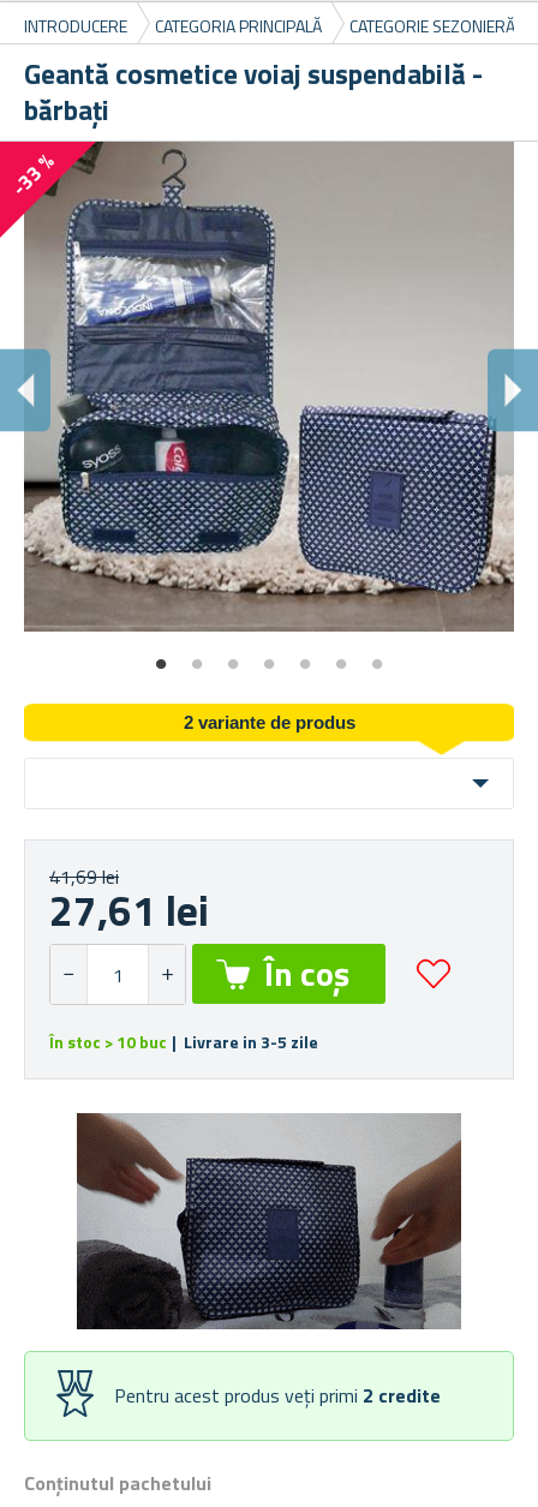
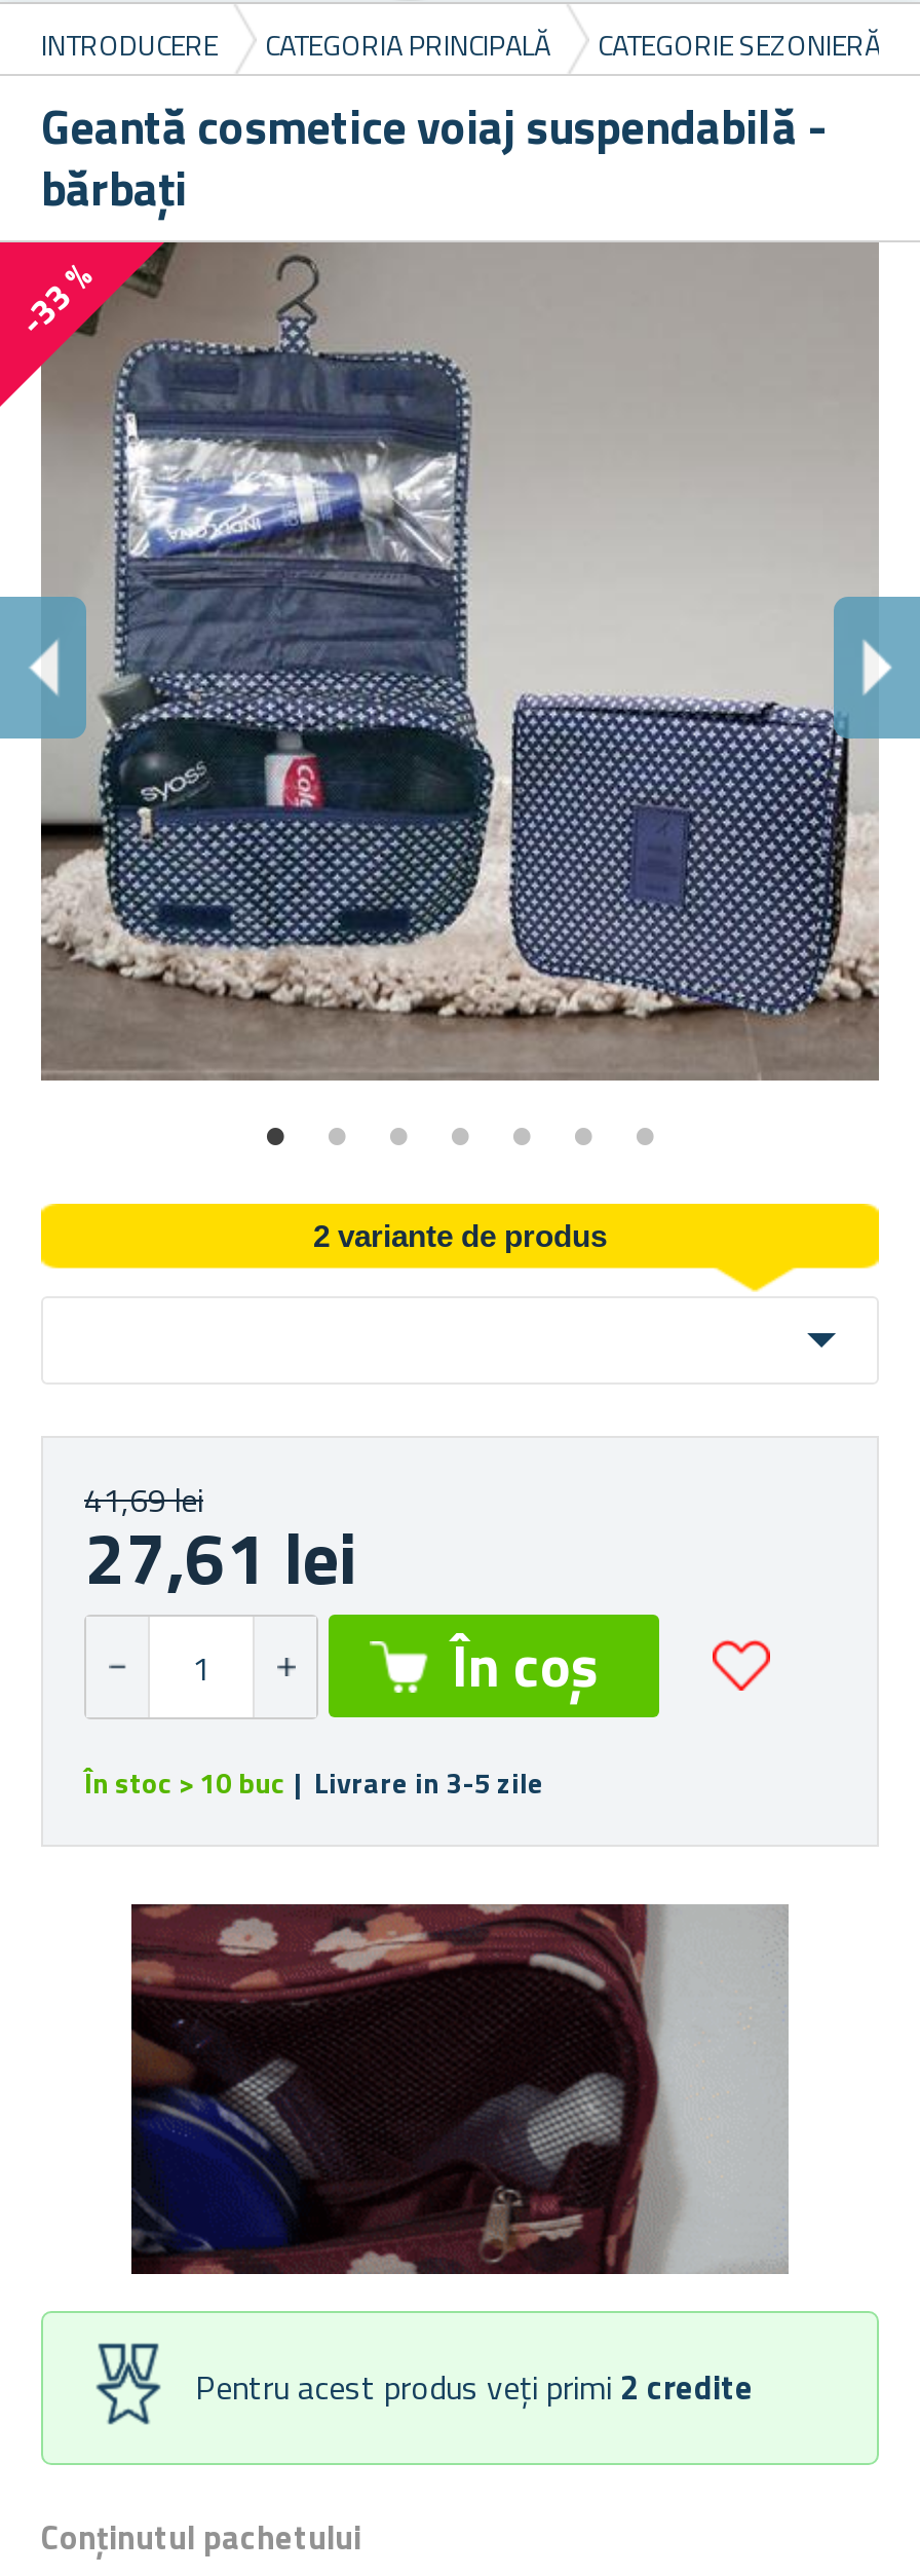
[77,1113,461,1330] [image] -> [131,1902,787,2276] [image]

